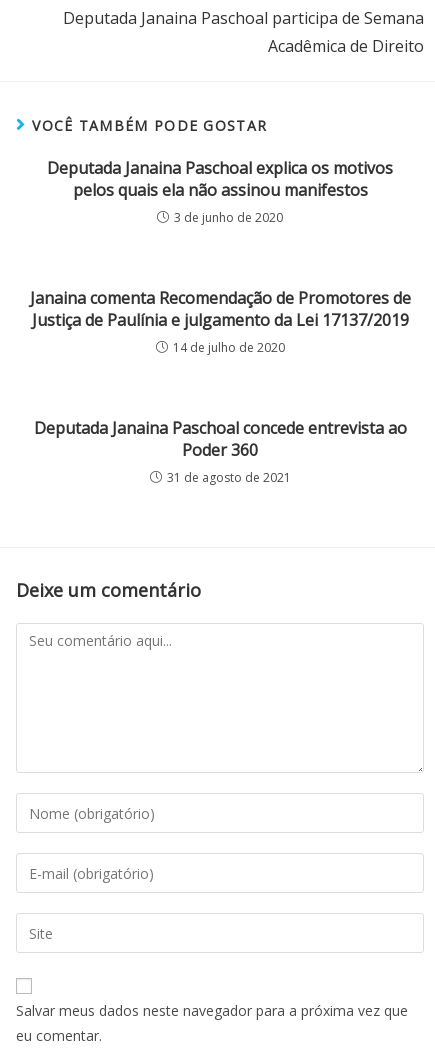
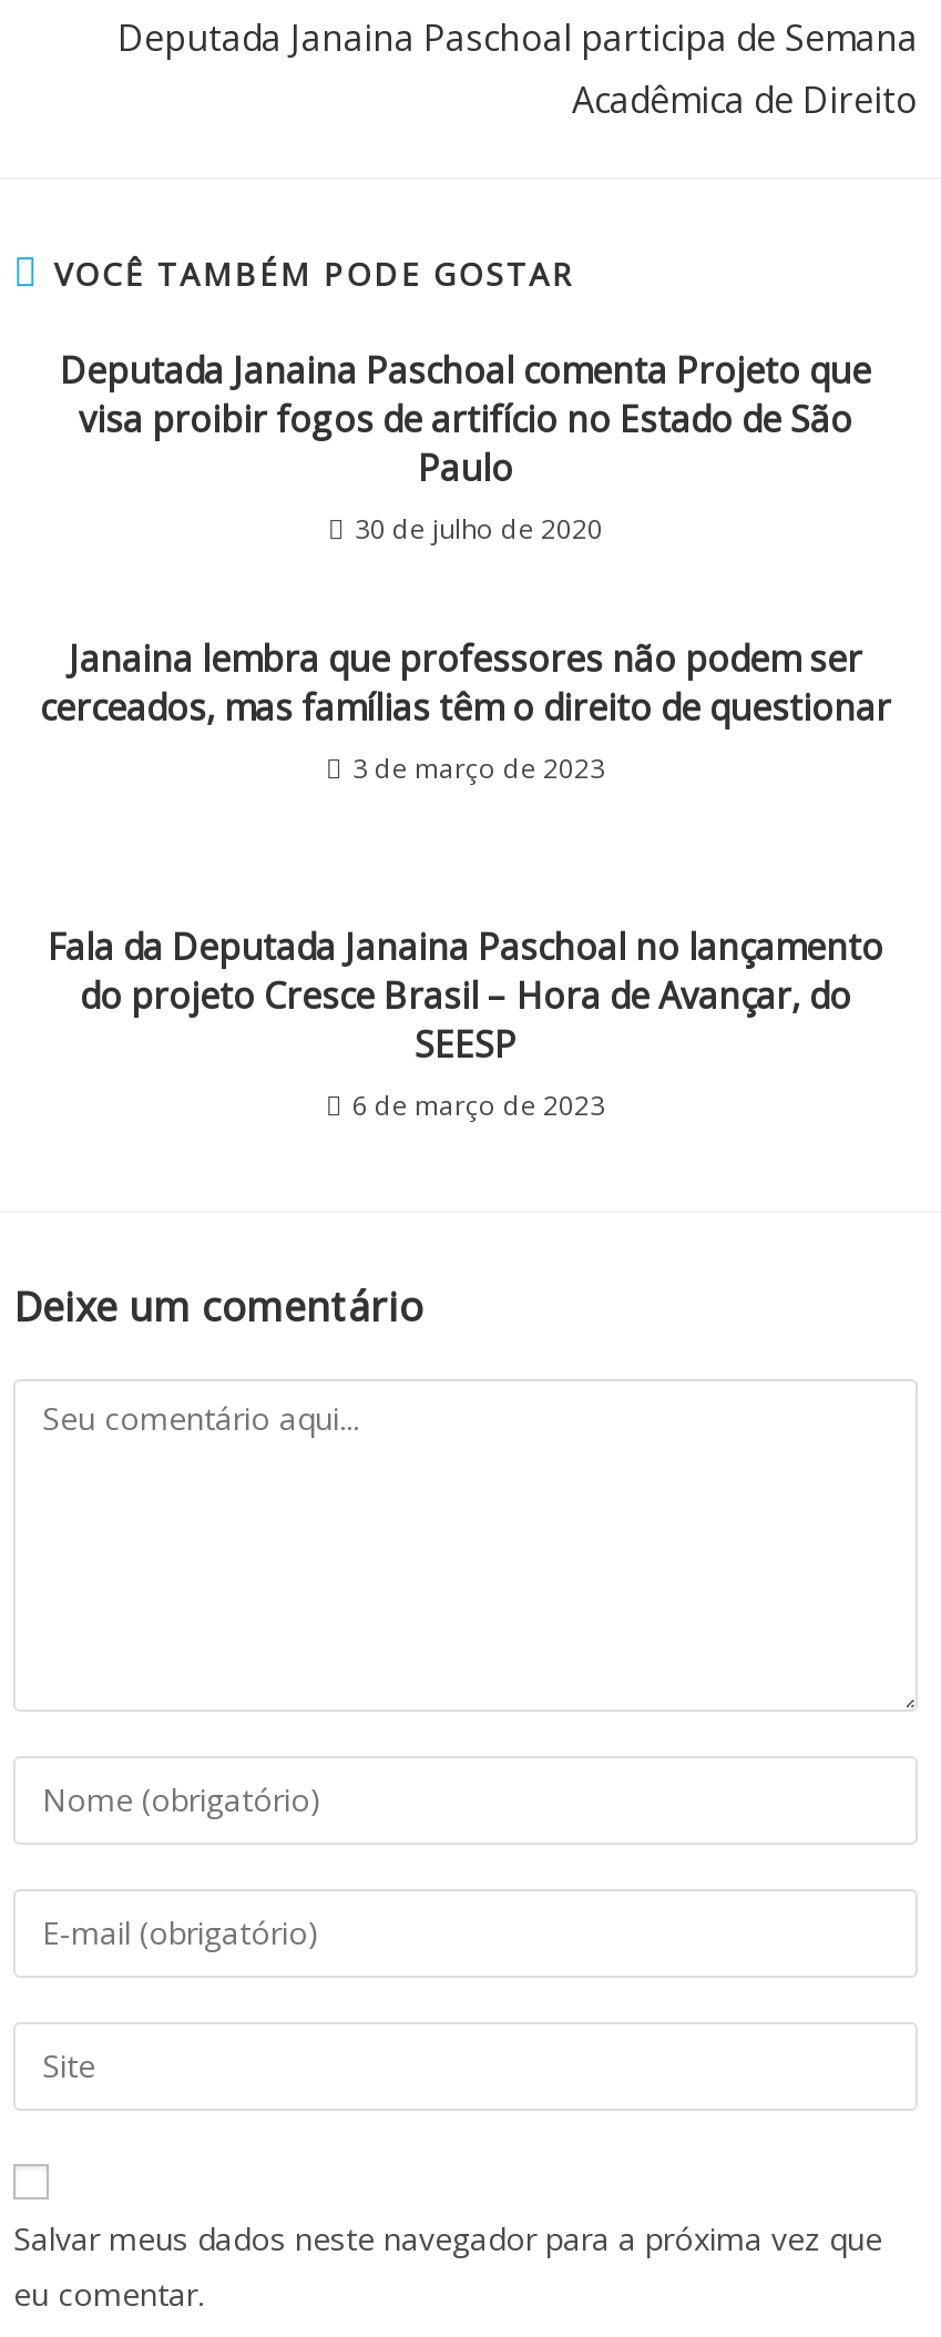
[47,157,393,226] Deputada Janaina Paschoal explica os motivos | pelos quais ela não assinou manifestos | 3 de junho de 2020 -> [60,345,871,547] Deputada Janaina Paschoal comenta Projeto que | visa proibir fogos de artifício no Estado de São | Paulo | 30 de julho de 2020
[29,287,410,356] Janaina comenta Recomendação de Promotores de | Justiça de Paulínia e julgamento da Lei 17137/2019 | 14 de julho de 2020 -> [40,633,891,786] Janaina lembra que professores não podem ser | cerceados, mas famílias têm o direito de questionar | 3 de março de 2023
[33,417,406,486] Deputada Janaina Paschoal concede entrevista ao | Poder 360 | 31 de agosto de 2021 -> [48,921,883,1123] Fala da Deputada Janaina Paschoal no lançamento | do projeto Cresce Brasil – Hora de Avançar, do | SEESP | 6 de março de 2023

